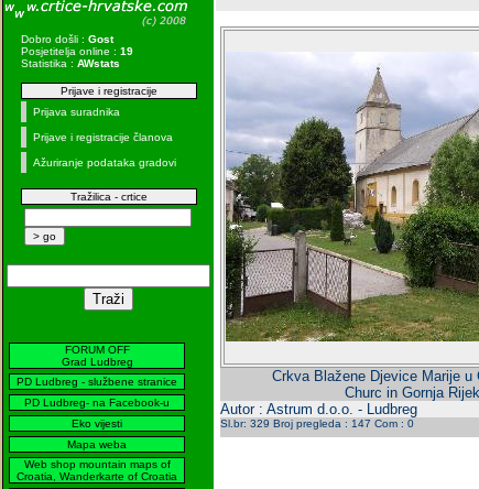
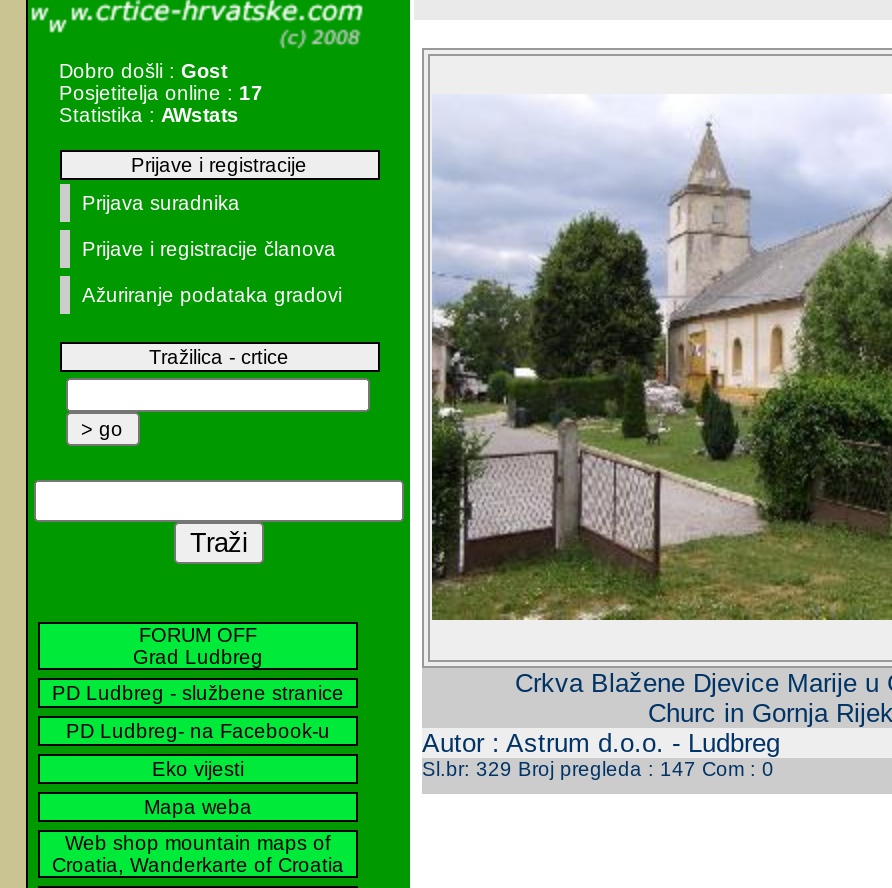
[20,45,133,57] Posjetitelja online : 19 -> [59,82,263,104] Posjetitelja online : 17

